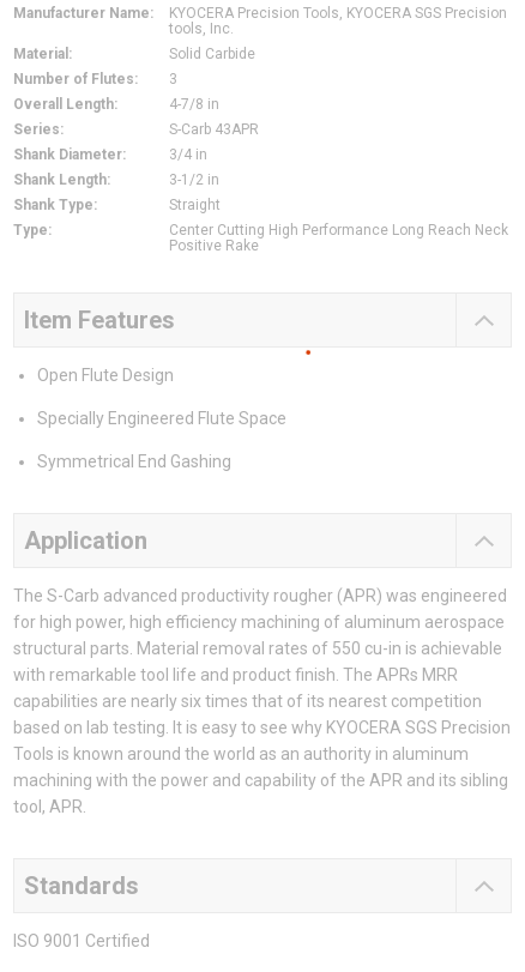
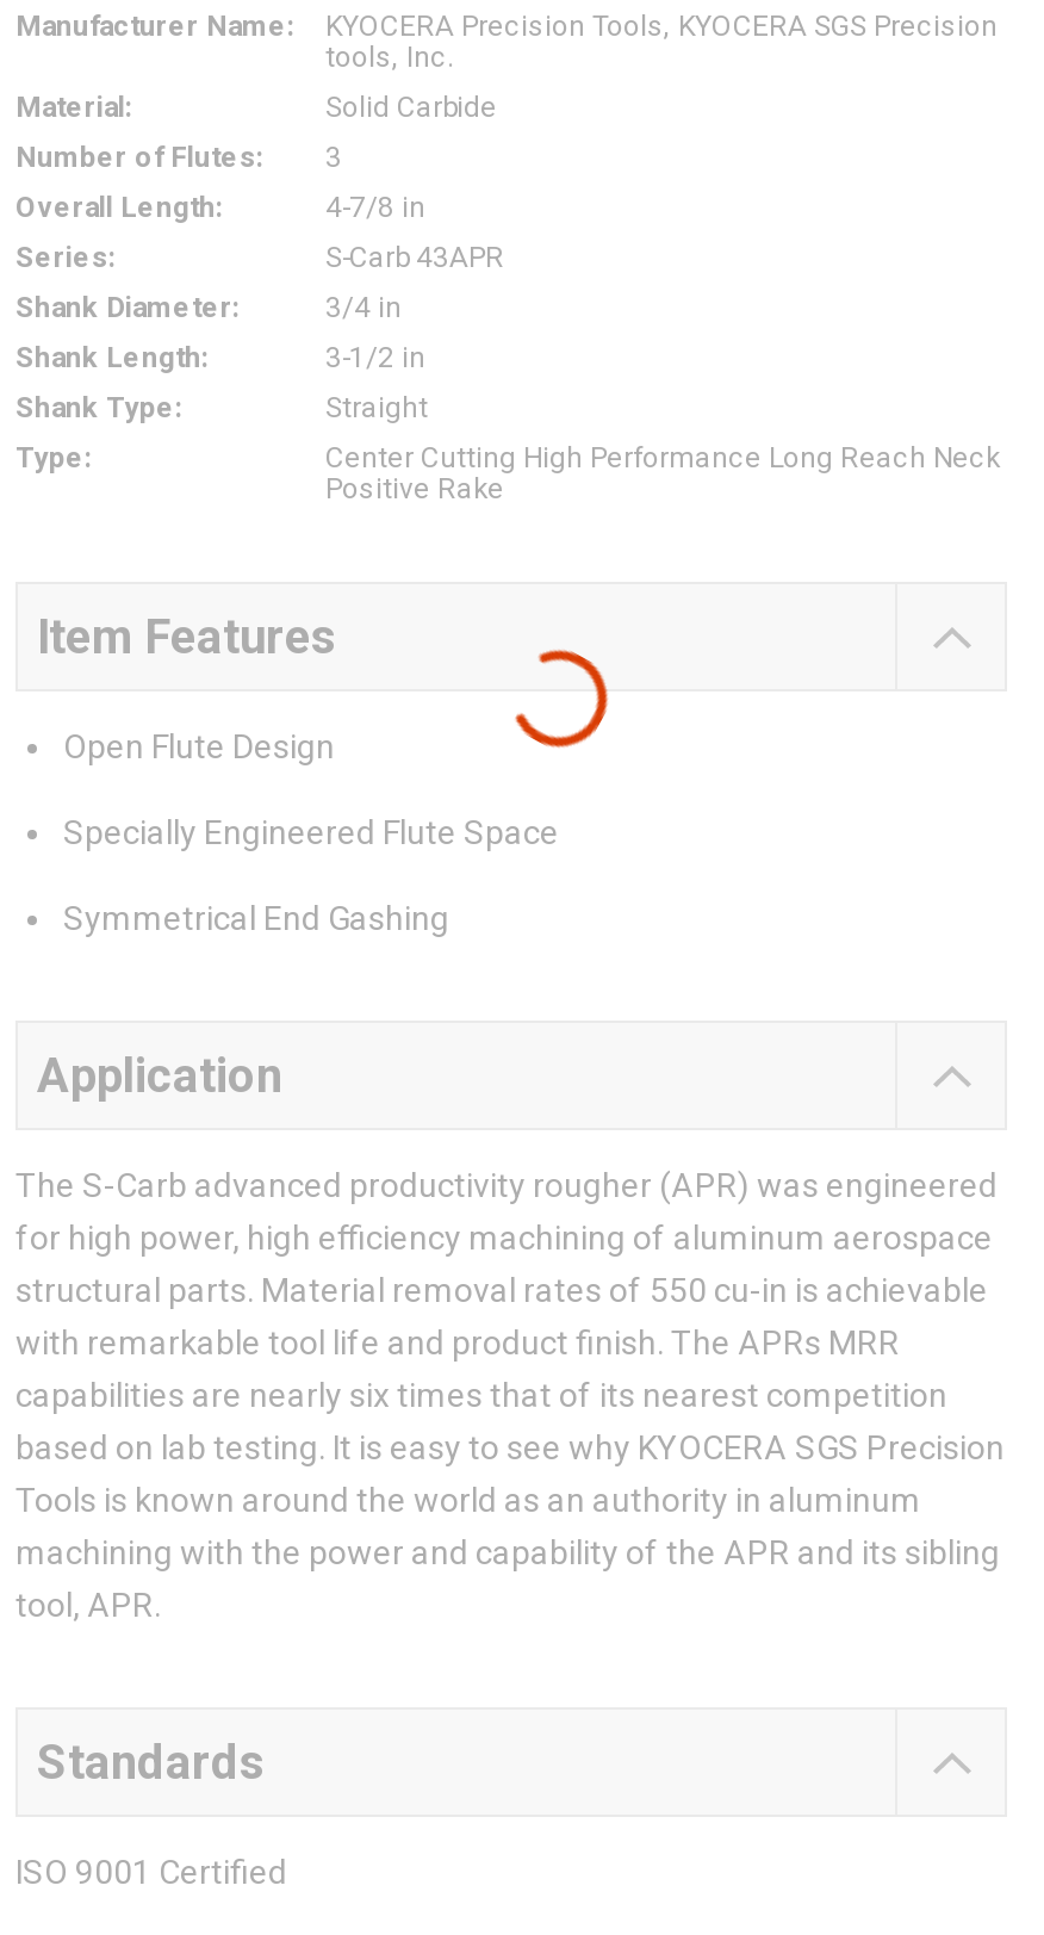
none -> [511,646,611,751] [image]

